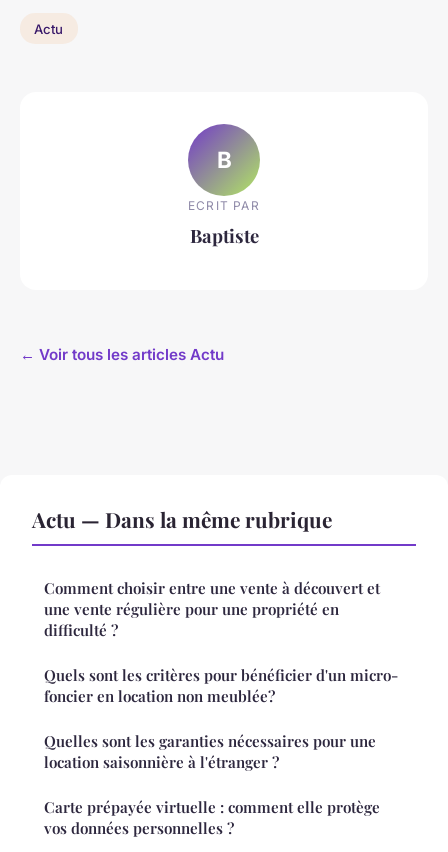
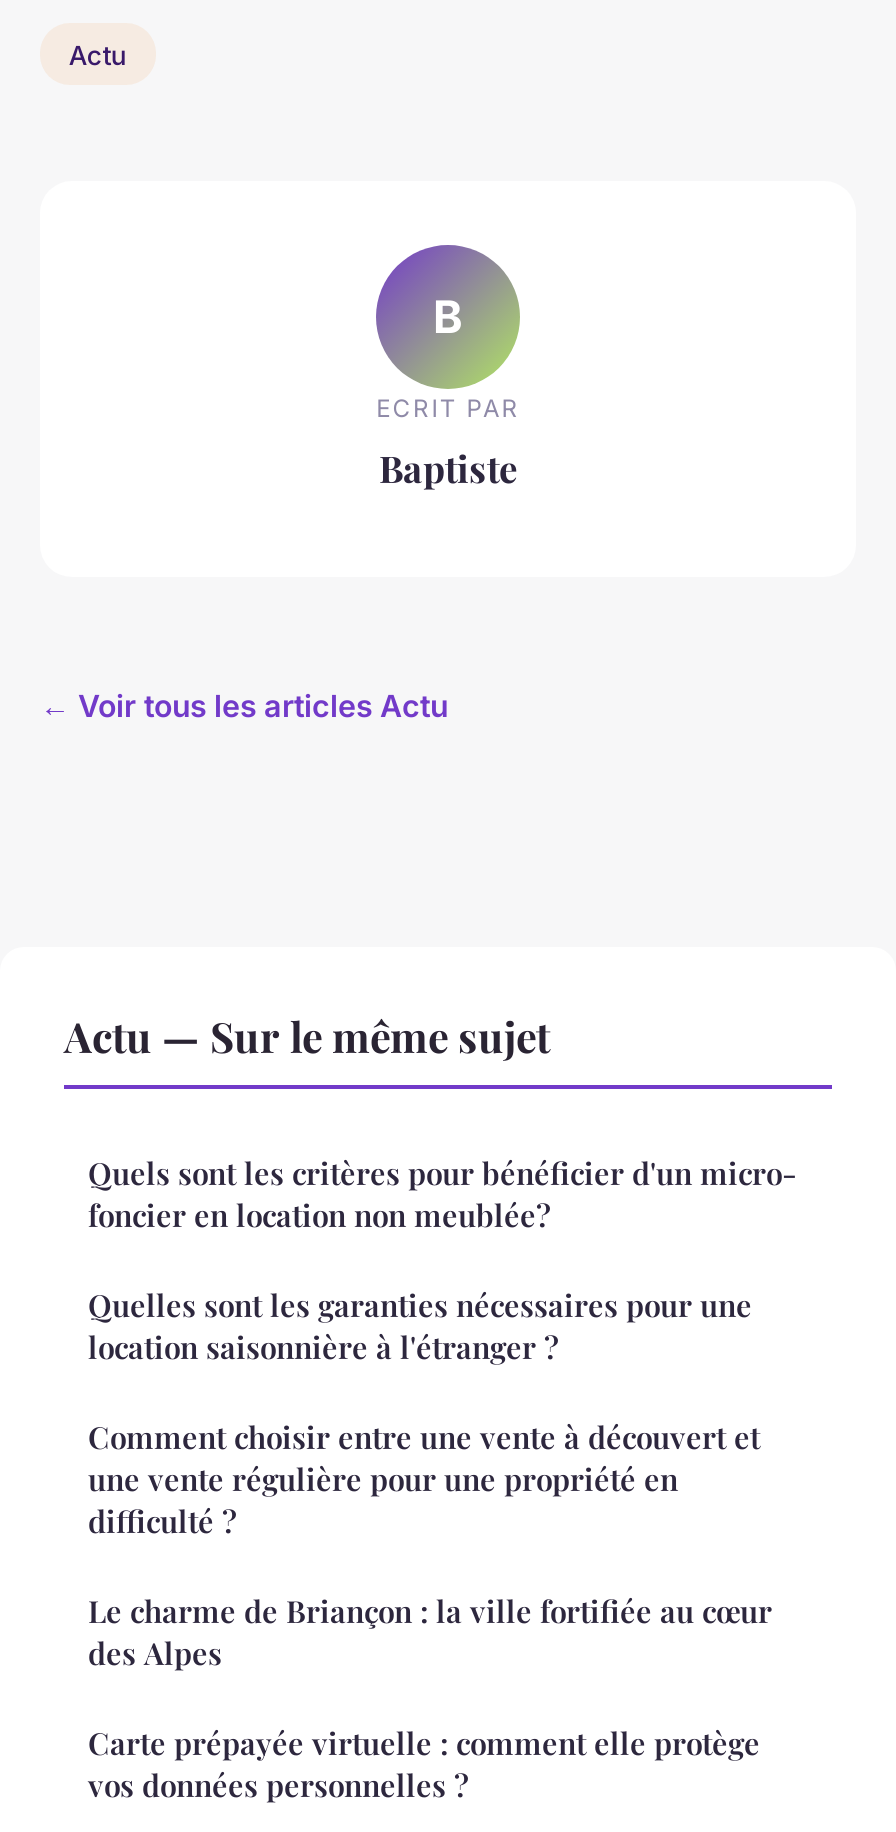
[32,505,332,533] Actu — Dans la même rubrique -> [64,1007,550,1063] Actu — Sur le même sujet
moved [44,578,380,640] -> [88,1417,760,1541]: Comment choisir entre une vente à découvert et | une vente régulière pour une propriété en | difficulté ?
moved [44,665,398,772] -> [88,1153,796,1367]: Quels sont les critères pour bénéficier d'un micro- | foncier en location non meublée? | Quelles sont les garanties nécessaires pour une | location saisonnière à l'étranger ?
none -> [88,1591,772,1673] Le charme de Briançon : la ville fortifiée au cœur | des Alpes

